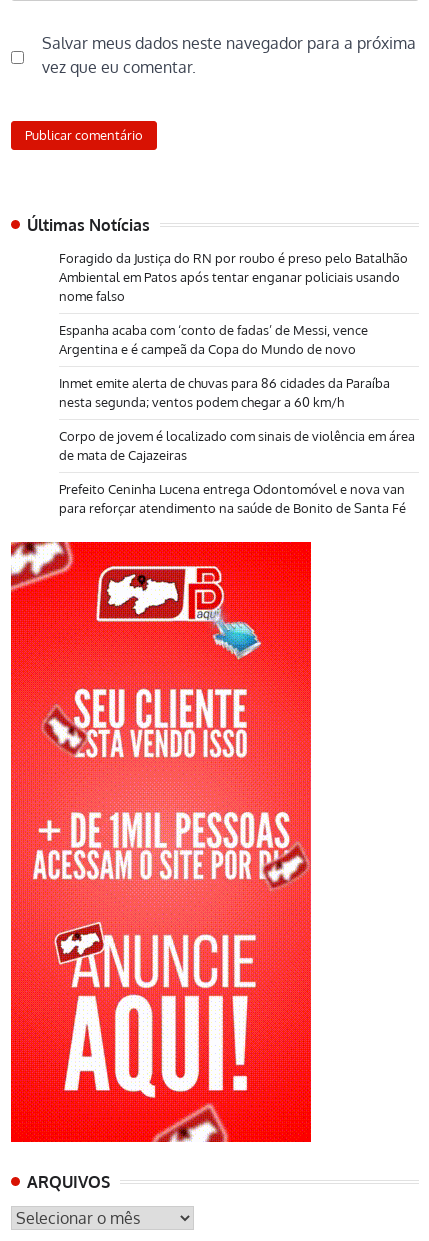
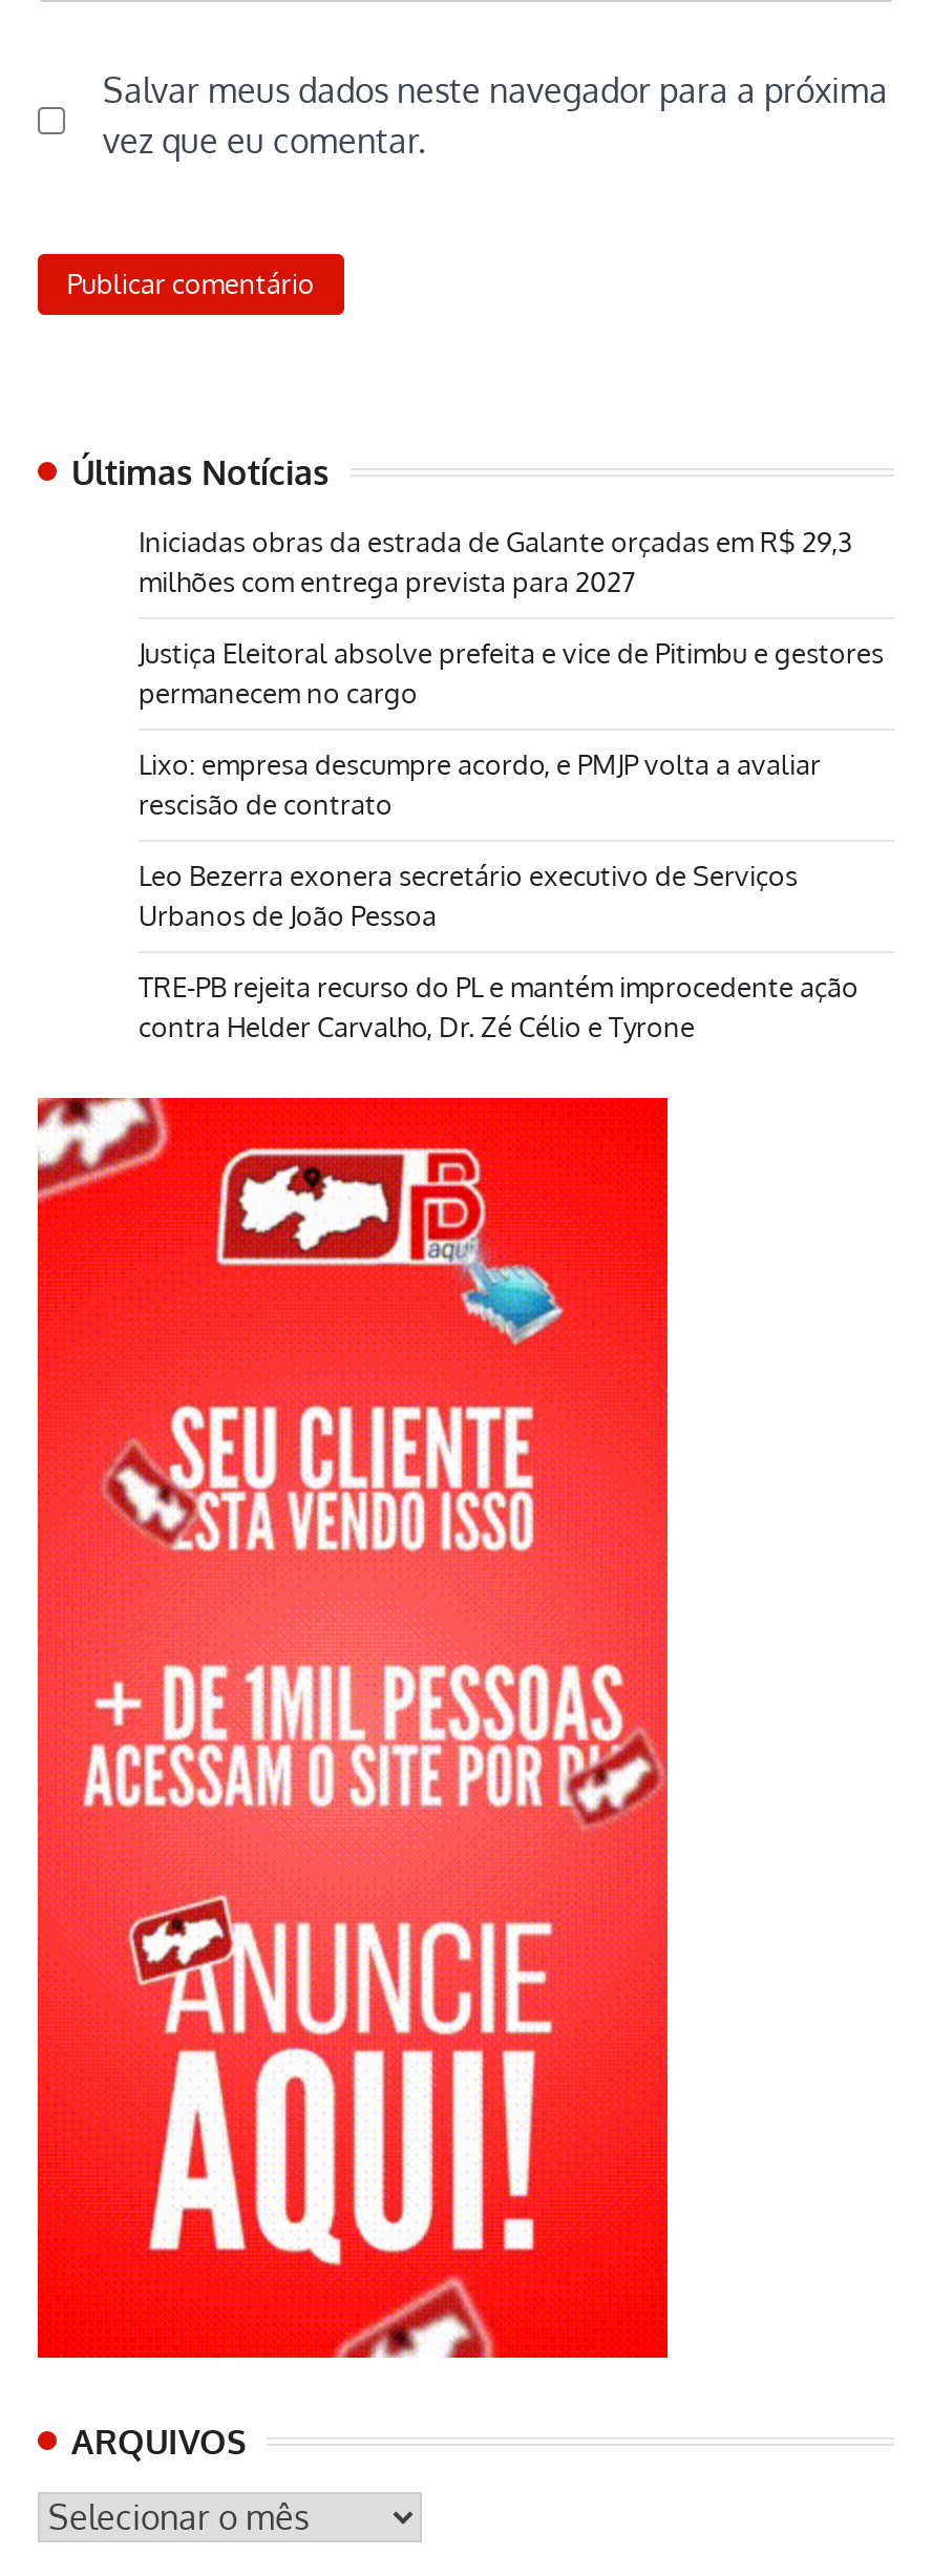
[59,250,408,304] Foragido da Justiça do RN por roubo é preso pelo Batalhão | Ambiental em Patos após tentar enganar policiais usando | nome falso -> [139,525,852,599] Iniciadas obras da estrada de Galante orçadas em R$ 29,3 | milhões com entrega prevista para 2027
[59,322,368,357] Espanha acaba com ‘conto de fadas’ de Messi, vence | Argentina e é campeã da Copa do Mundo de novo -> [139,636,884,710] Justiça Eleitoral absolve prefeita e vice de Pitimbu e gestores | permanecem no cargo
[59,375,390,410] Inmet emite alerta de chuvas para 86 cidades da Paraíba | nesta segunda; ventos podem chegar a 60 km/h -> [139,748,821,821] Lixo: empresa descumpre acordo, e PMJP volta a avaliar | rescisão de contrato
[59,428,415,463] Corpo de jovem é localizado com sinais de violência em área | de mata de Cajazeiras -> [139,859,798,932] Leo Bezerra exonera secretário executivo de Serviços | Urbanos de João Pessoa
[59,481,406,516] Prefeito Ceninha Lucena entrega Odontomóvel e nova van | para reforçar atendimento na saúde de Bonito de Santa Fé -> [139,970,859,1044] TRE-PB rejeita recurso do PL e mantém improcedente ação | contra Helder Carvalho, Dr. Zé Célio e Tyrone

